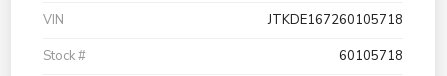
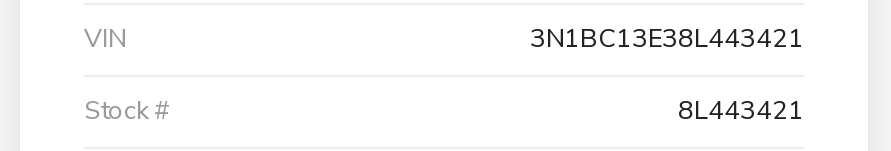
[268,11,403,29] JTKDE167260105718 -> [530,21,804,57] 3N1BC13E38L443421
[339,47,403,65] 60105718 -> [678,93,804,129] 8L443421

